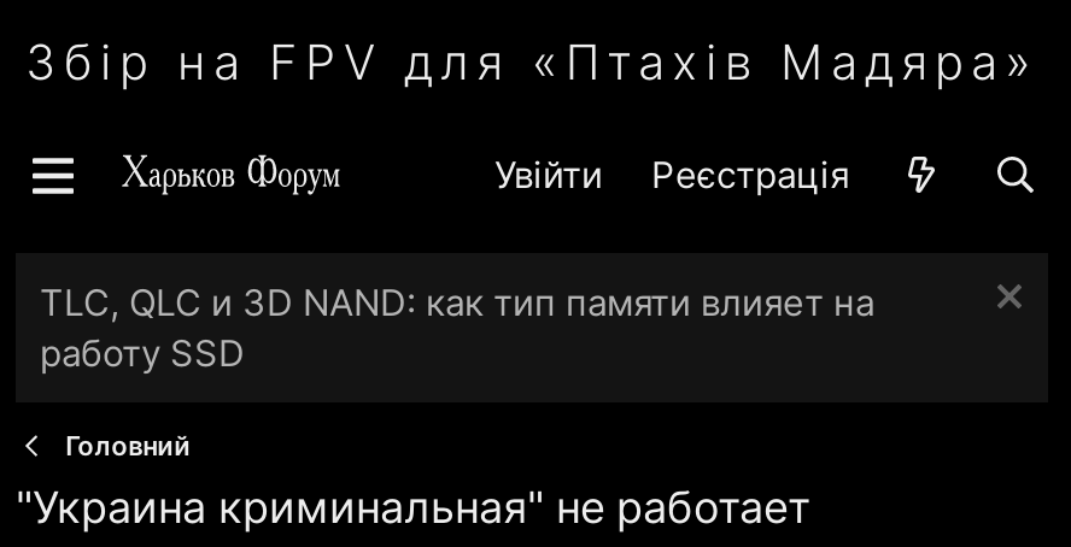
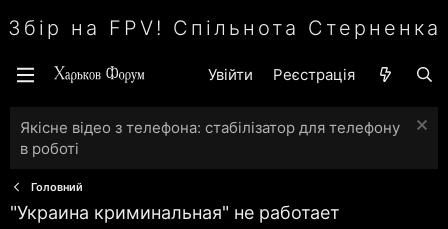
[25,34,1038,92] Збір на FPV для «Птахів Мадяра» -> [7,16,440,40] Збір на FPV! Спільнота Стерненка
[40,280,874,376] TLC, QLC и 3D NAND: как тип памяти влияет на | работу SSD -> [20,118,400,158] Якісне відео з телефона: стабілізатор для телефону | в роботі

